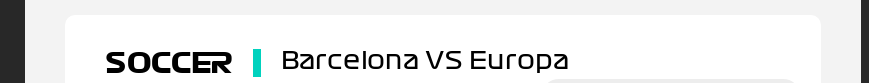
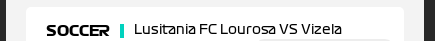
[281,49,569,73] Barcelona VS Europa -> [134,24,342,36] Lusitania FC Lourosa VS Vizela

